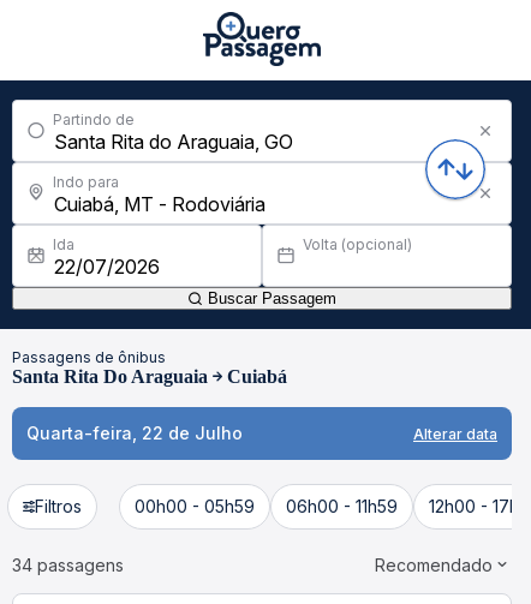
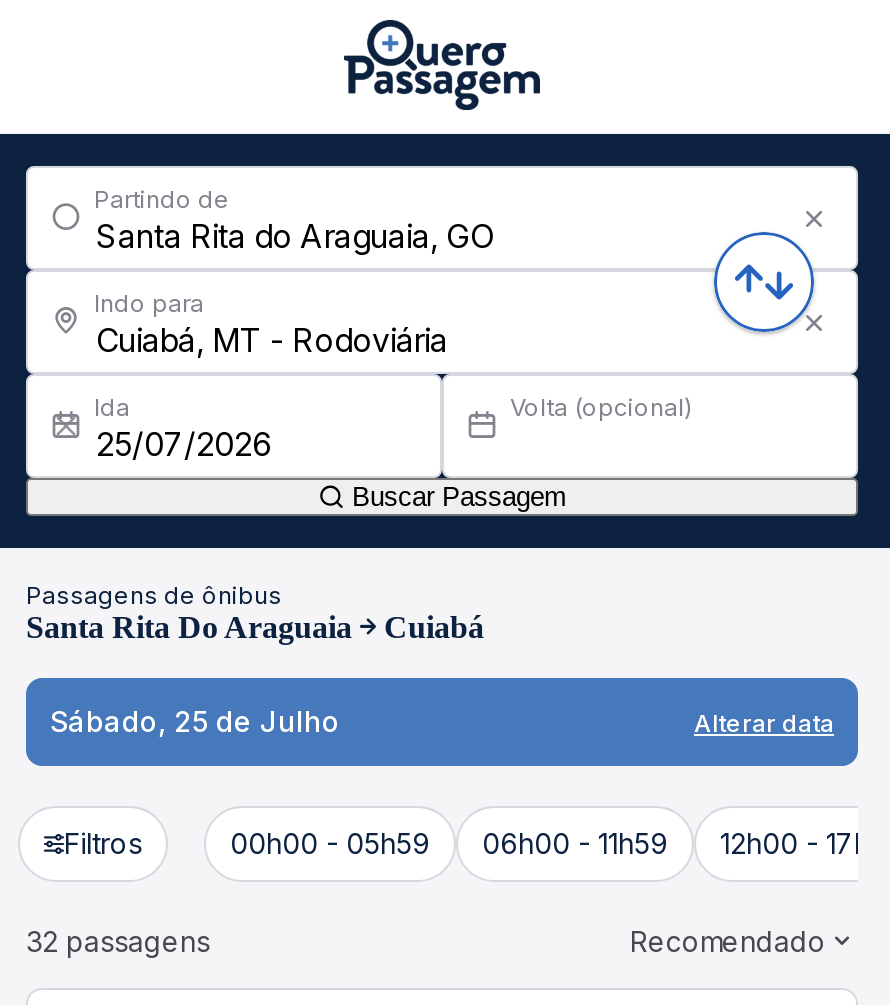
[26,423,243,443] Quarta-feira, 22 de Julho -> [50,704,340,738] Sábado, 25 de Julho
[12,555,124,575] 34 passagens -> [26,924,210,958] 32 passagens

